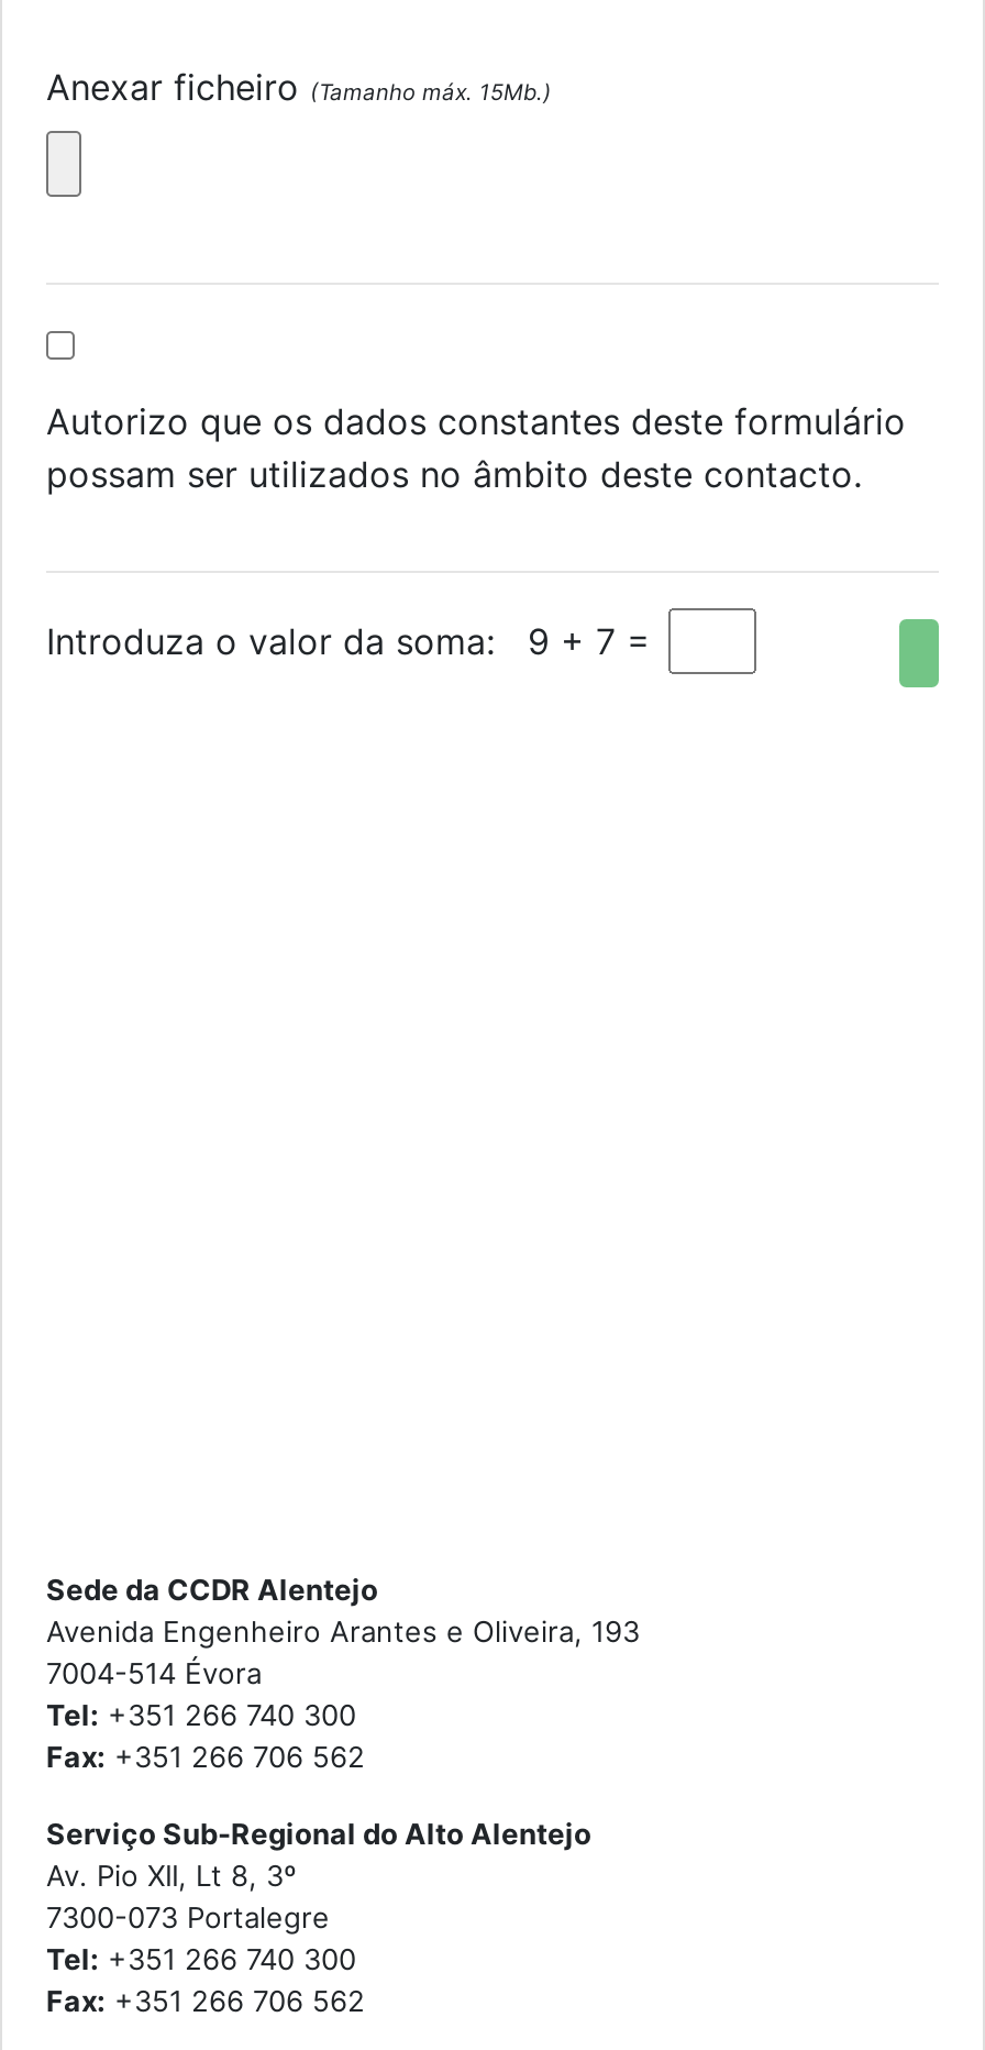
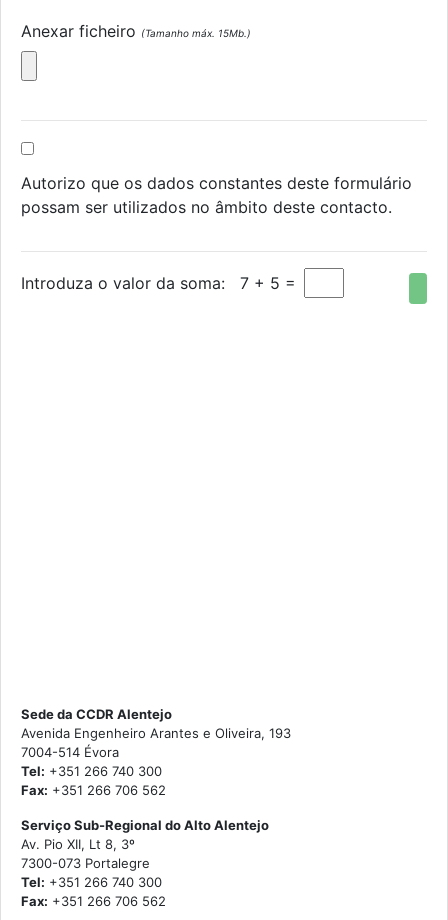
[46,619,651,663] Introduza o valor da soma: 9 + 7 = -> [21,273,296,293] Introduza o valor da soma: 7 + 5 =

